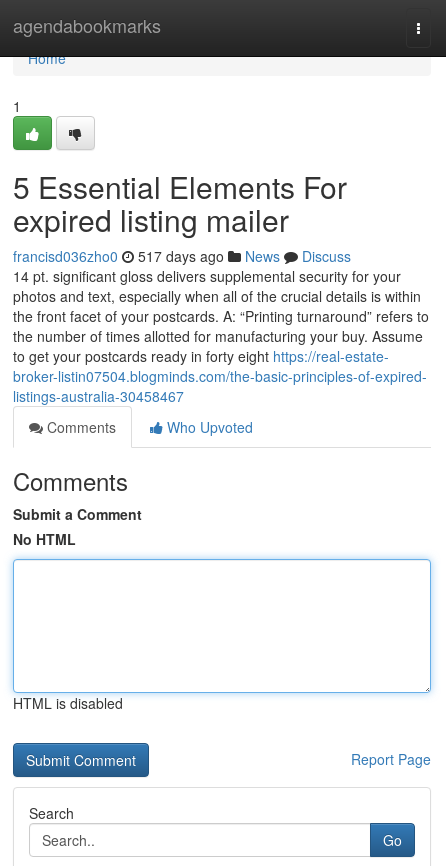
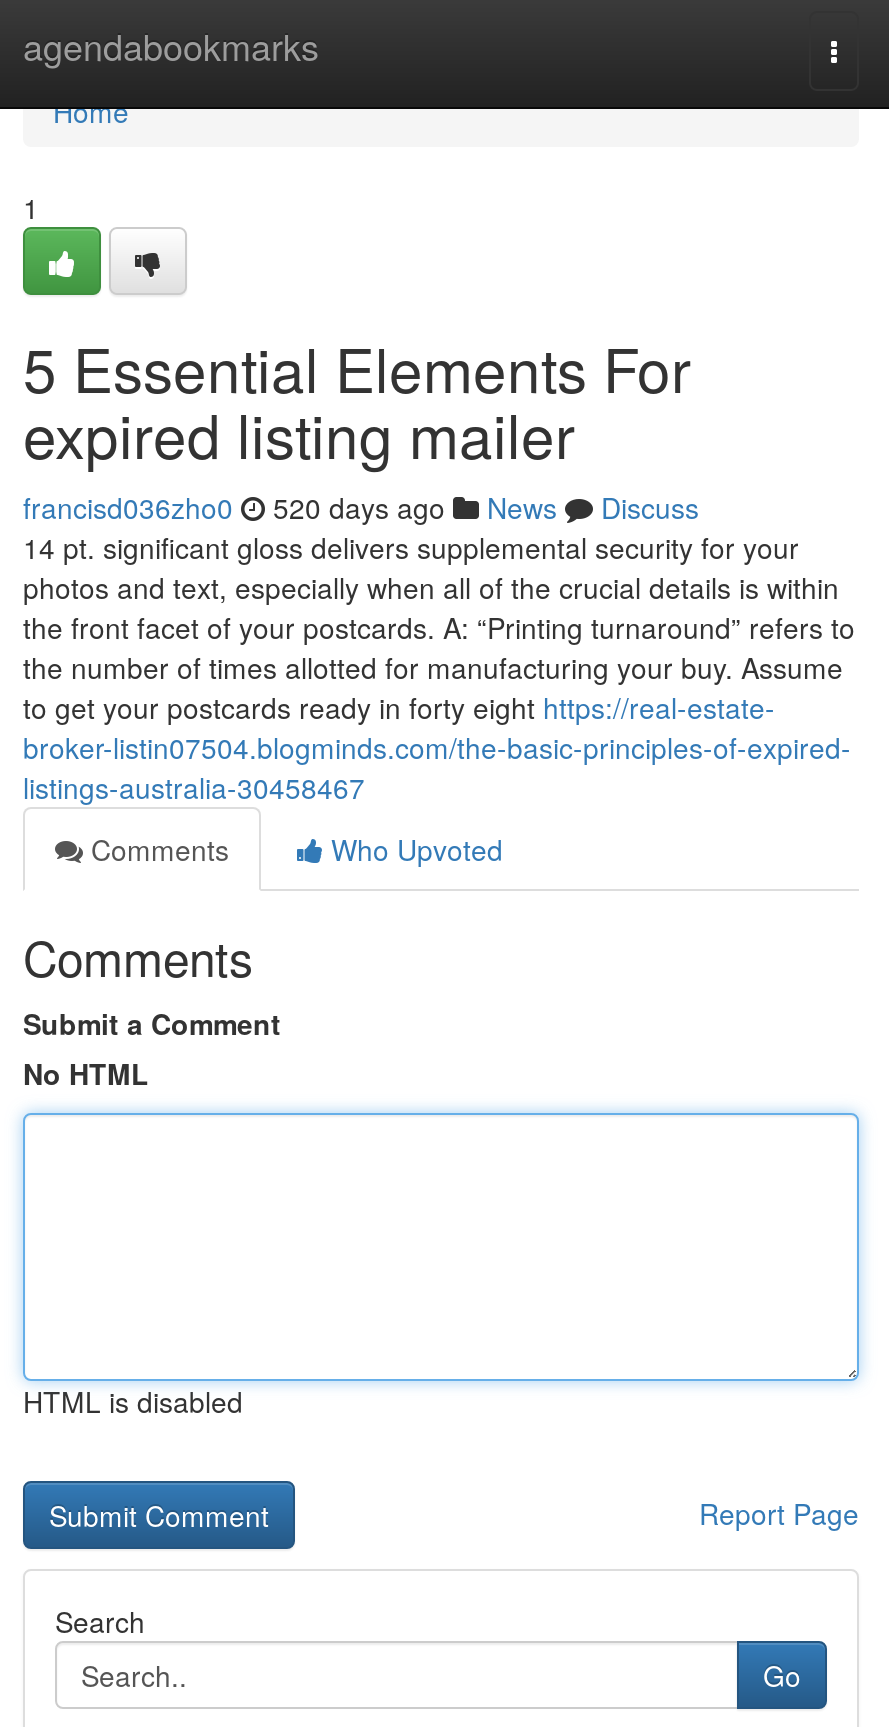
[13,246,351,266] francisd036zho0 517 days ago News Discuss -> [23,487,699,527] francisd036zho0 520 days ago News Discuss

